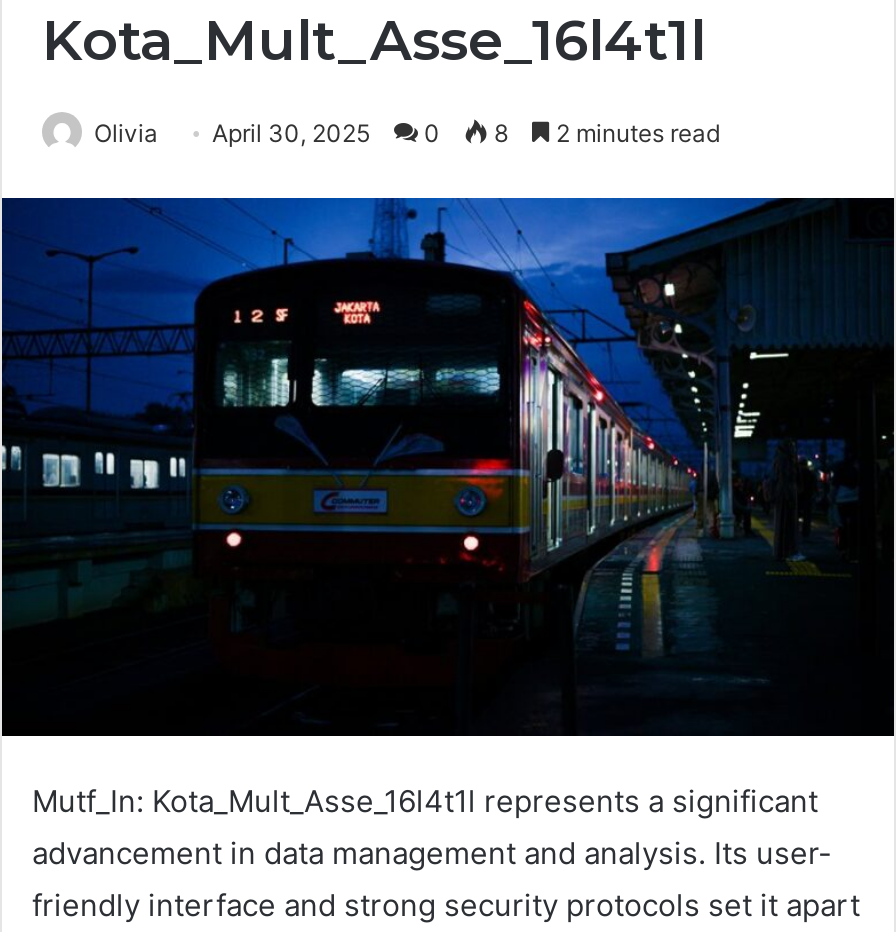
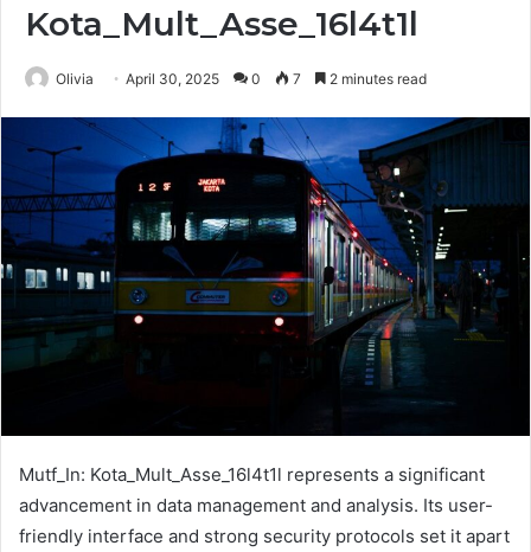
[94,119,720,149] Olivia April 30, 2025 0 8 2 minutes read -> [56,70,427,88] Olivia April 30, 2025 0 7 2 minutes read

